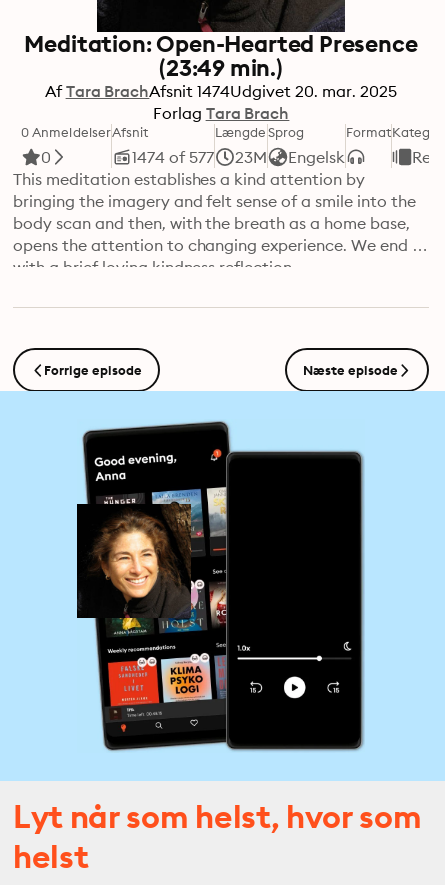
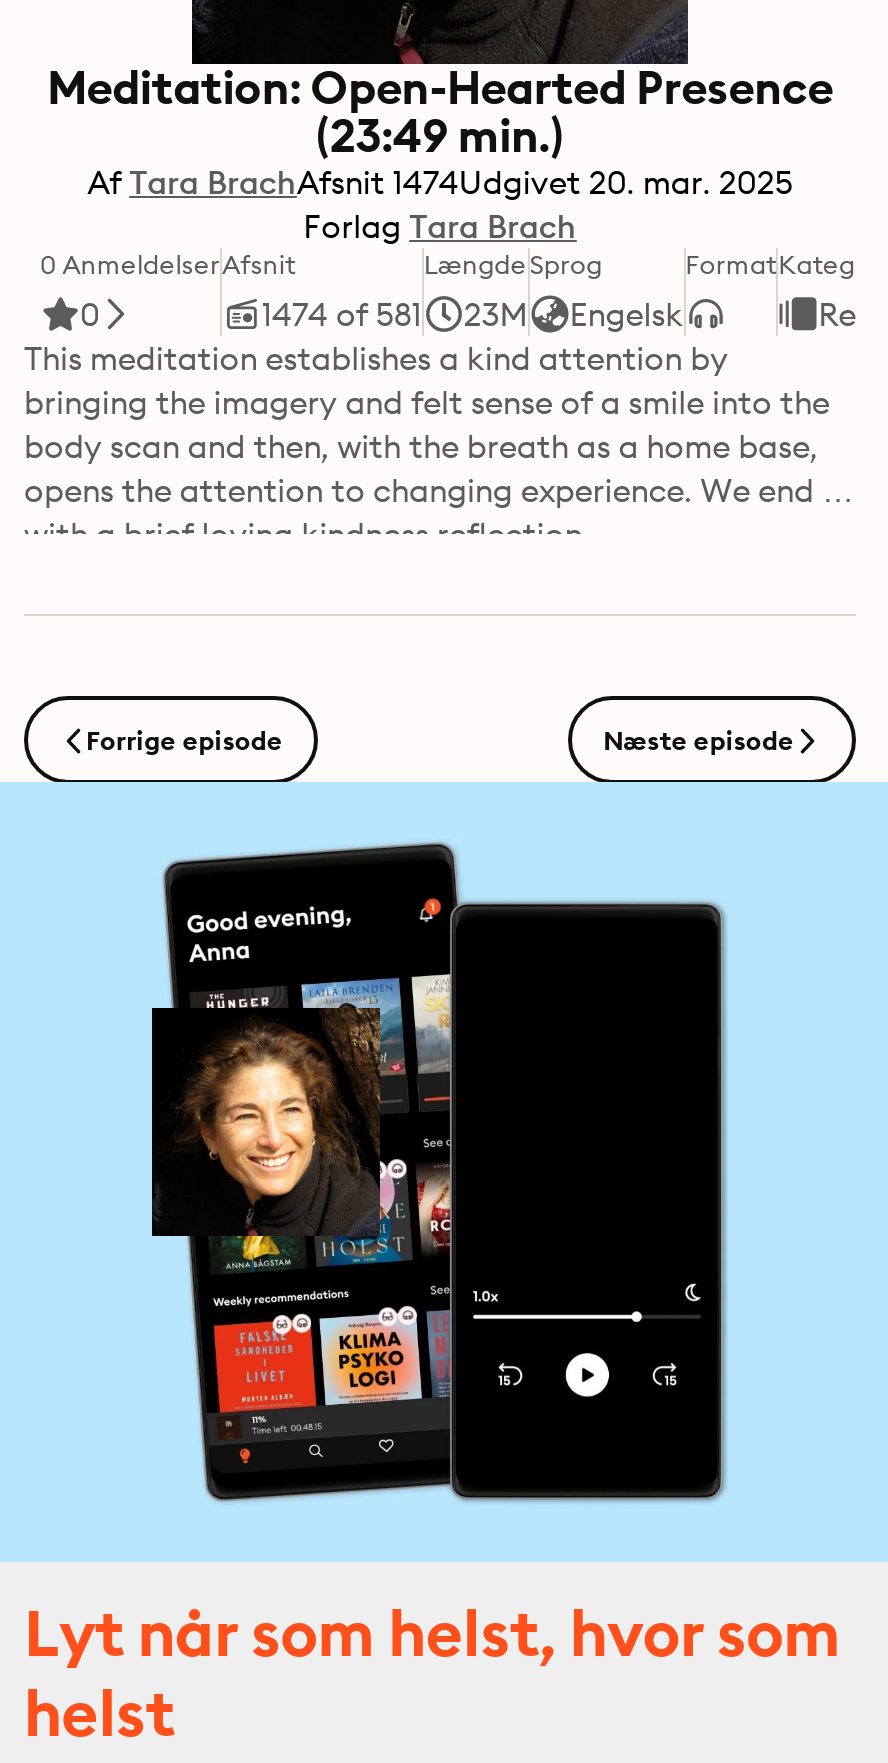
[132,147,345,167] 1474 of 577 23M Engelsk -> [262,294,683,334] 1474 of 581 23M Engelsk

